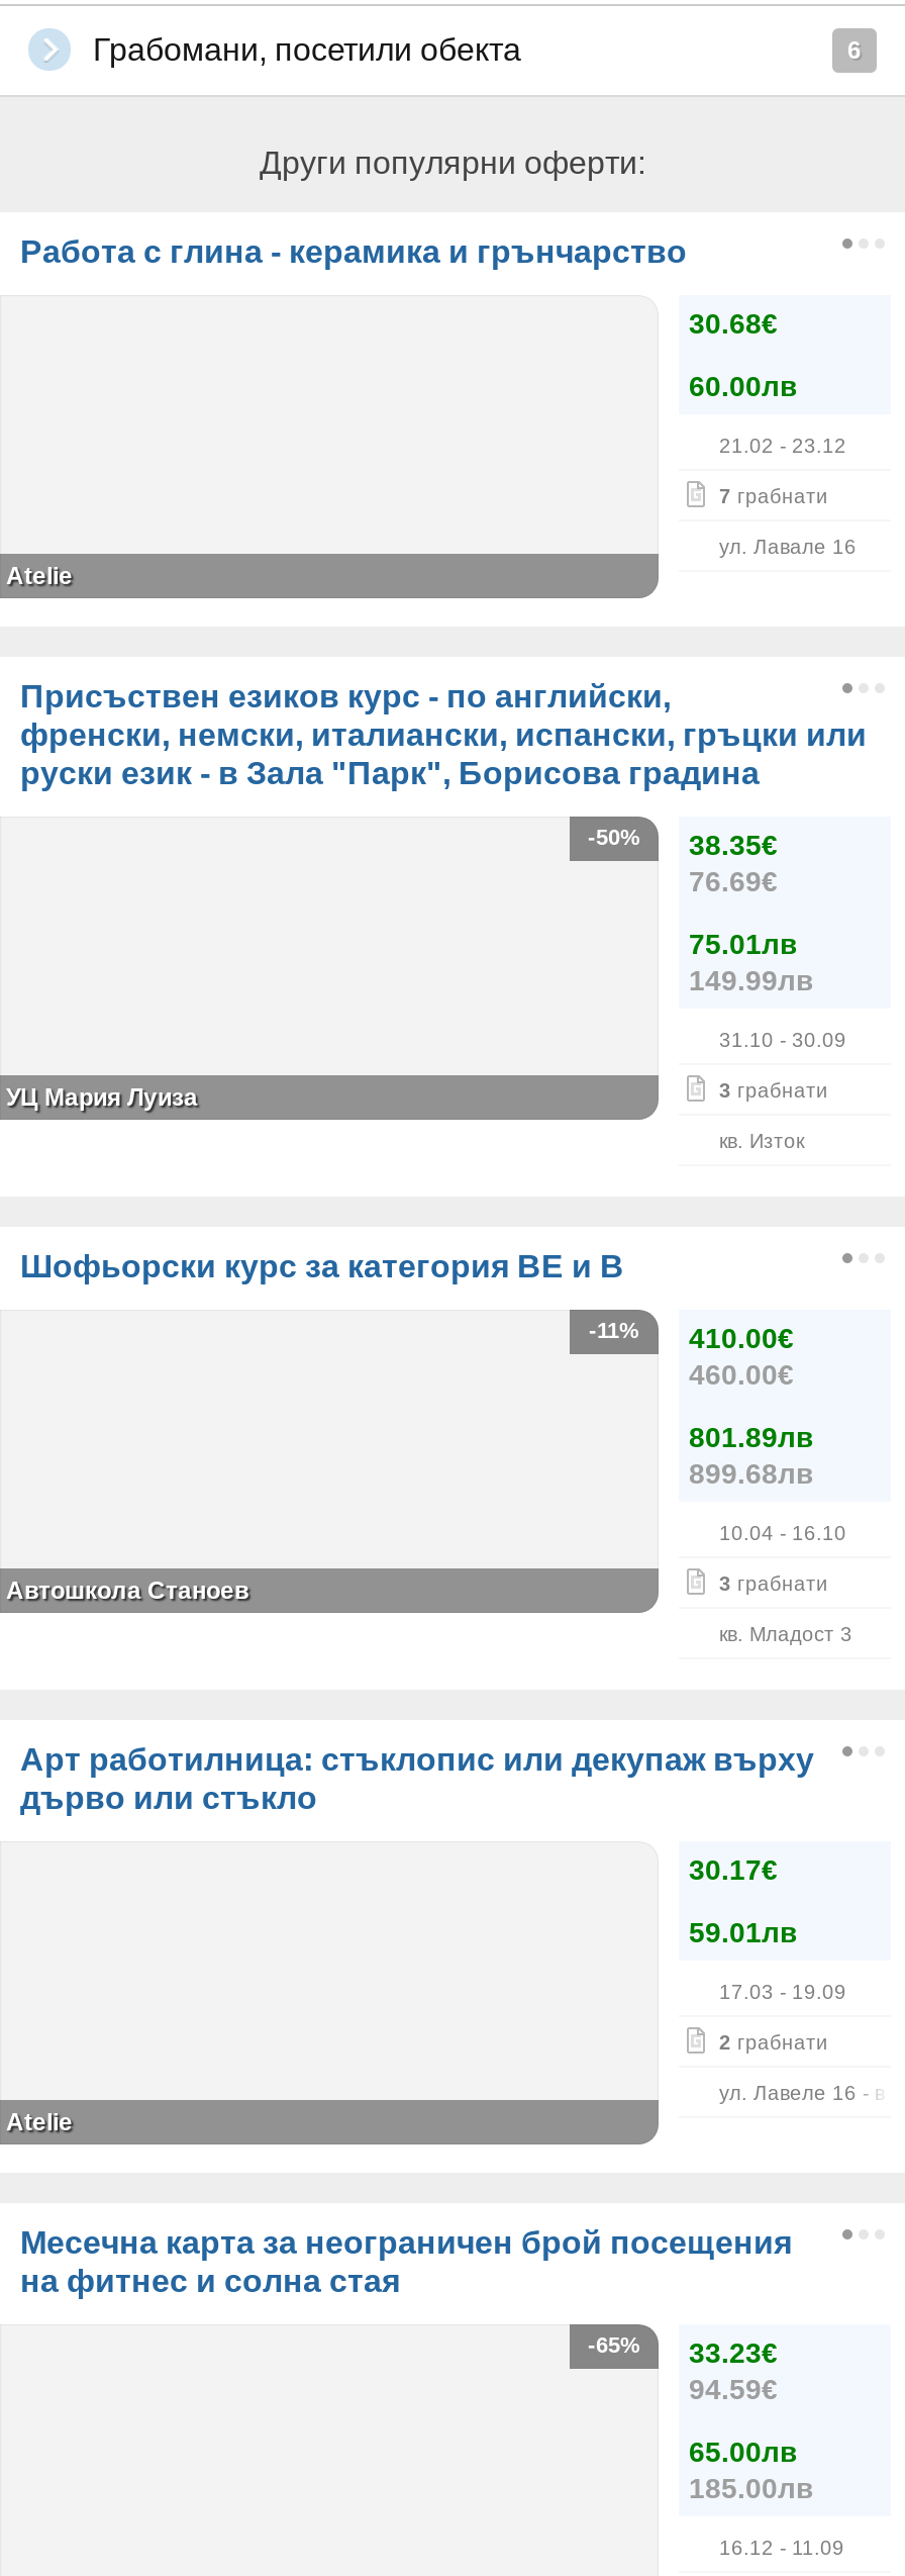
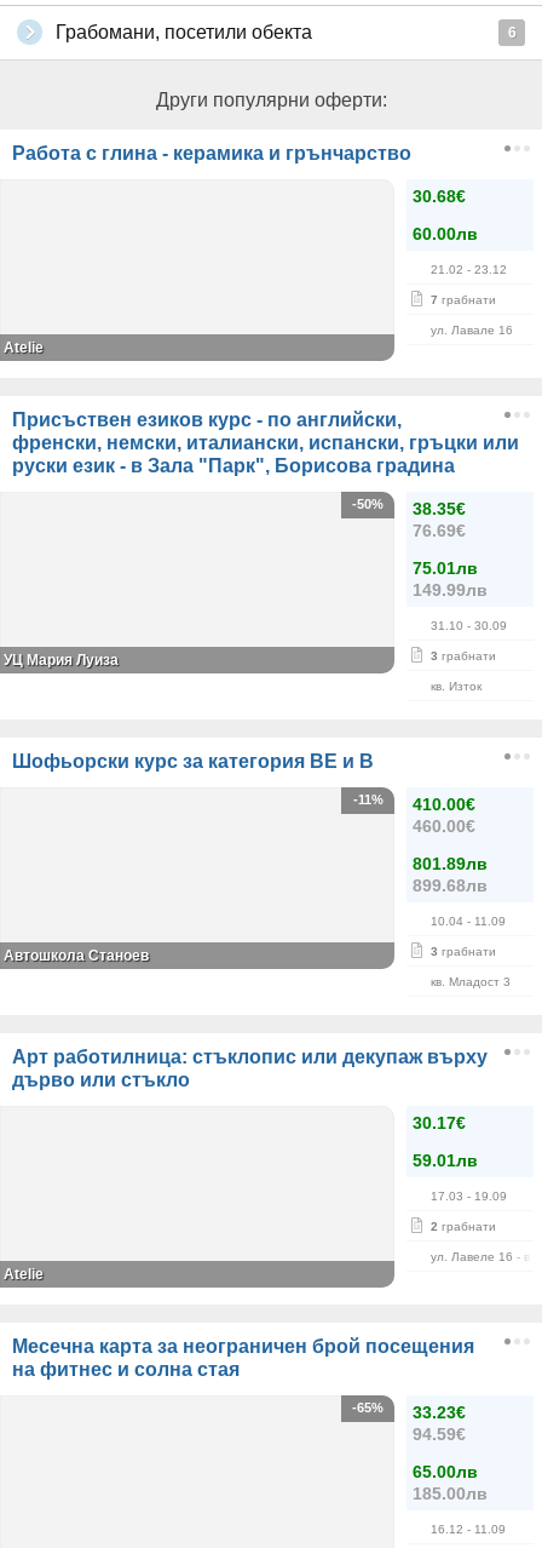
[719,1522,846,1544] 10.04 - 16.10 -> [431,915,506,928] 10.04 - 11.09

